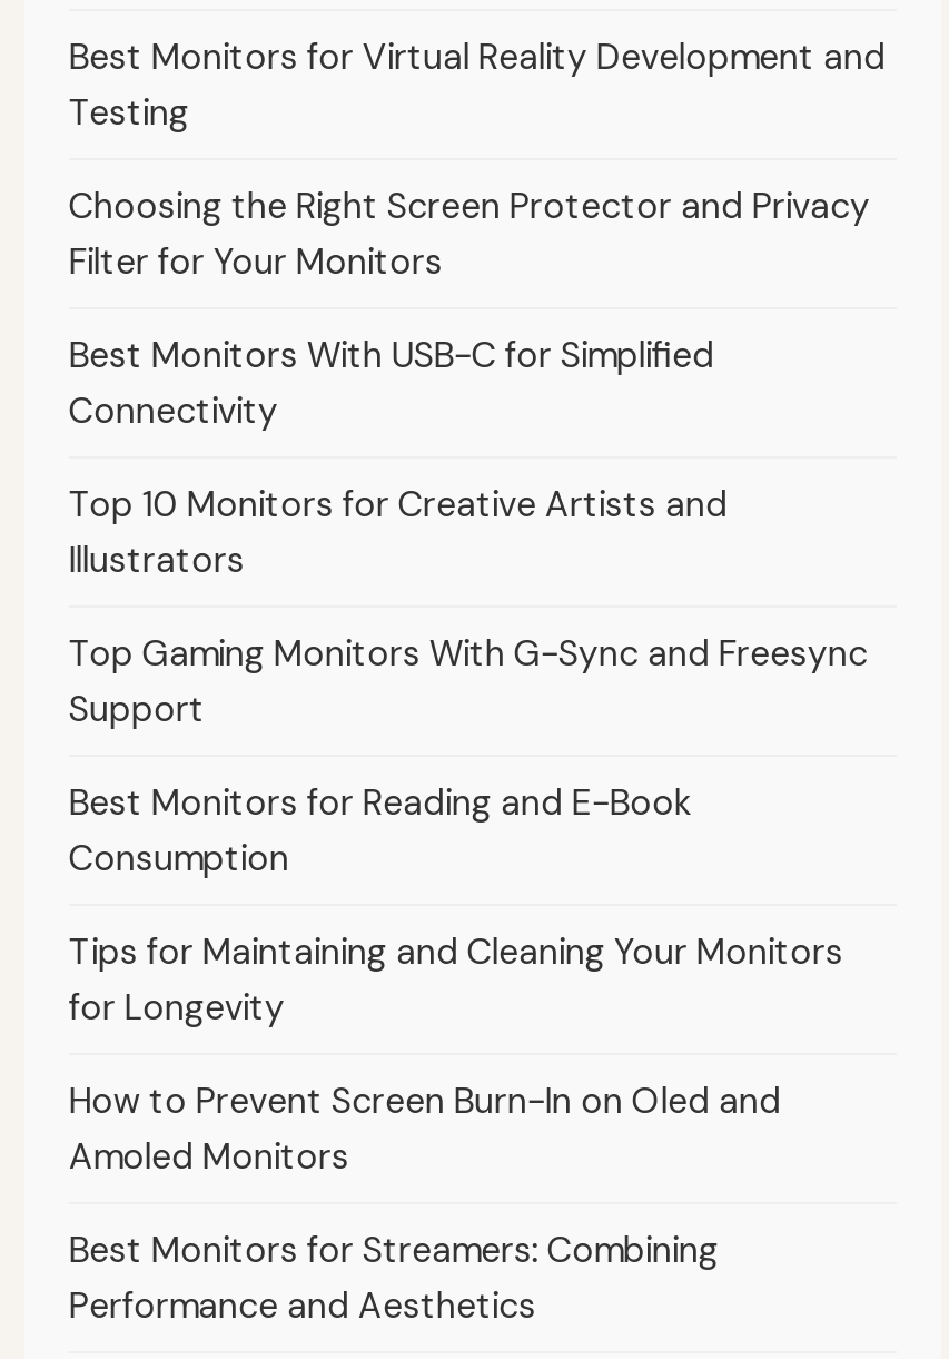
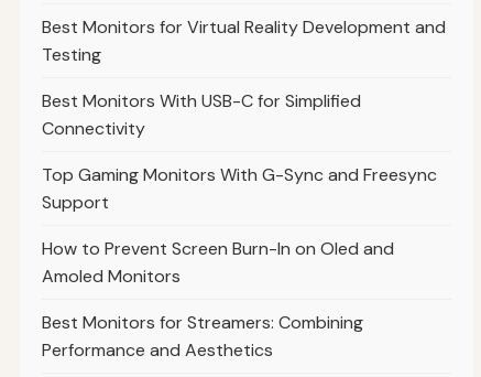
[69,182,870,284] Choosing the Right Screen Protector and Privacy | Filter for Your Monitors -> none
[69,480,727,583] Top 10 Monitors for Creative Artists and | Illustrators -> none
[69,779,843,1030] Best Monitors for Reading and E-Book | Consumption | Tips for Maintaining and Cleaning Your Monitors | for Longevity -> none

